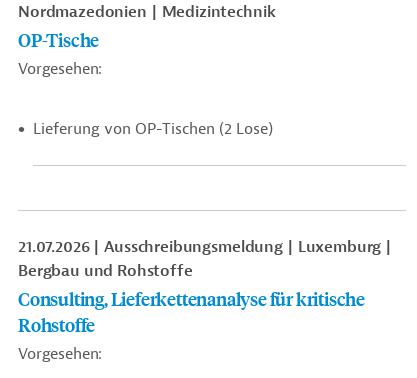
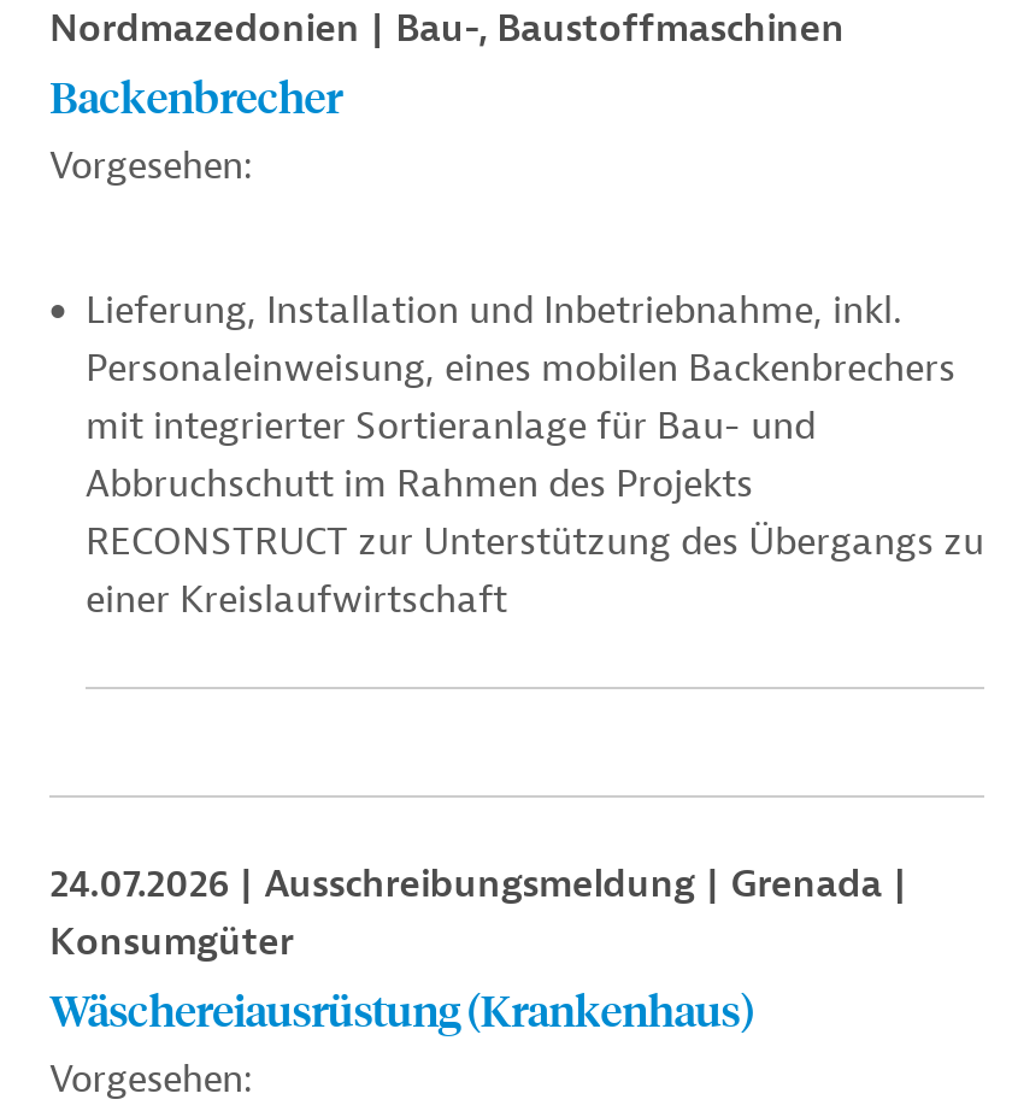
[18,2,275,52] Medizintechnik | OP-Tische -> [49,5,844,125] Bau-, Baustoffmaschinen | Backenbrecher
[33,119,273,139] Lieferung von OP-Tischen (2 Lose) -> [86,287,984,624] Lieferung, Installation und Inbetriebnahme, inkl. | Personaleinweisung, eines mobilen Backenbrechers | mit integrierter Sortieranlage für Bau- und | Abbruchschutt im Rahmen des Projekts | RECONSTRUCT zur Unterstützung des Übergangs zu | einer Kreislaufwirtschaft
[18,237,89,257] 21.07.2026 -> [49,860,229,909] 24.07.2026
[18,237,381,337] Luxemburg | Bergbau und Rohstoffe | Consulting, Lieferkettenanalyse für kritische | Rohstoffe -> [49,860,882,1039] Grenada | Konsumgüter | Wäschereiausrüstung (Krankenhaus)
moved [104,237,283,257] -> [264,860,695,909]: Ausschreibungsmeldung

